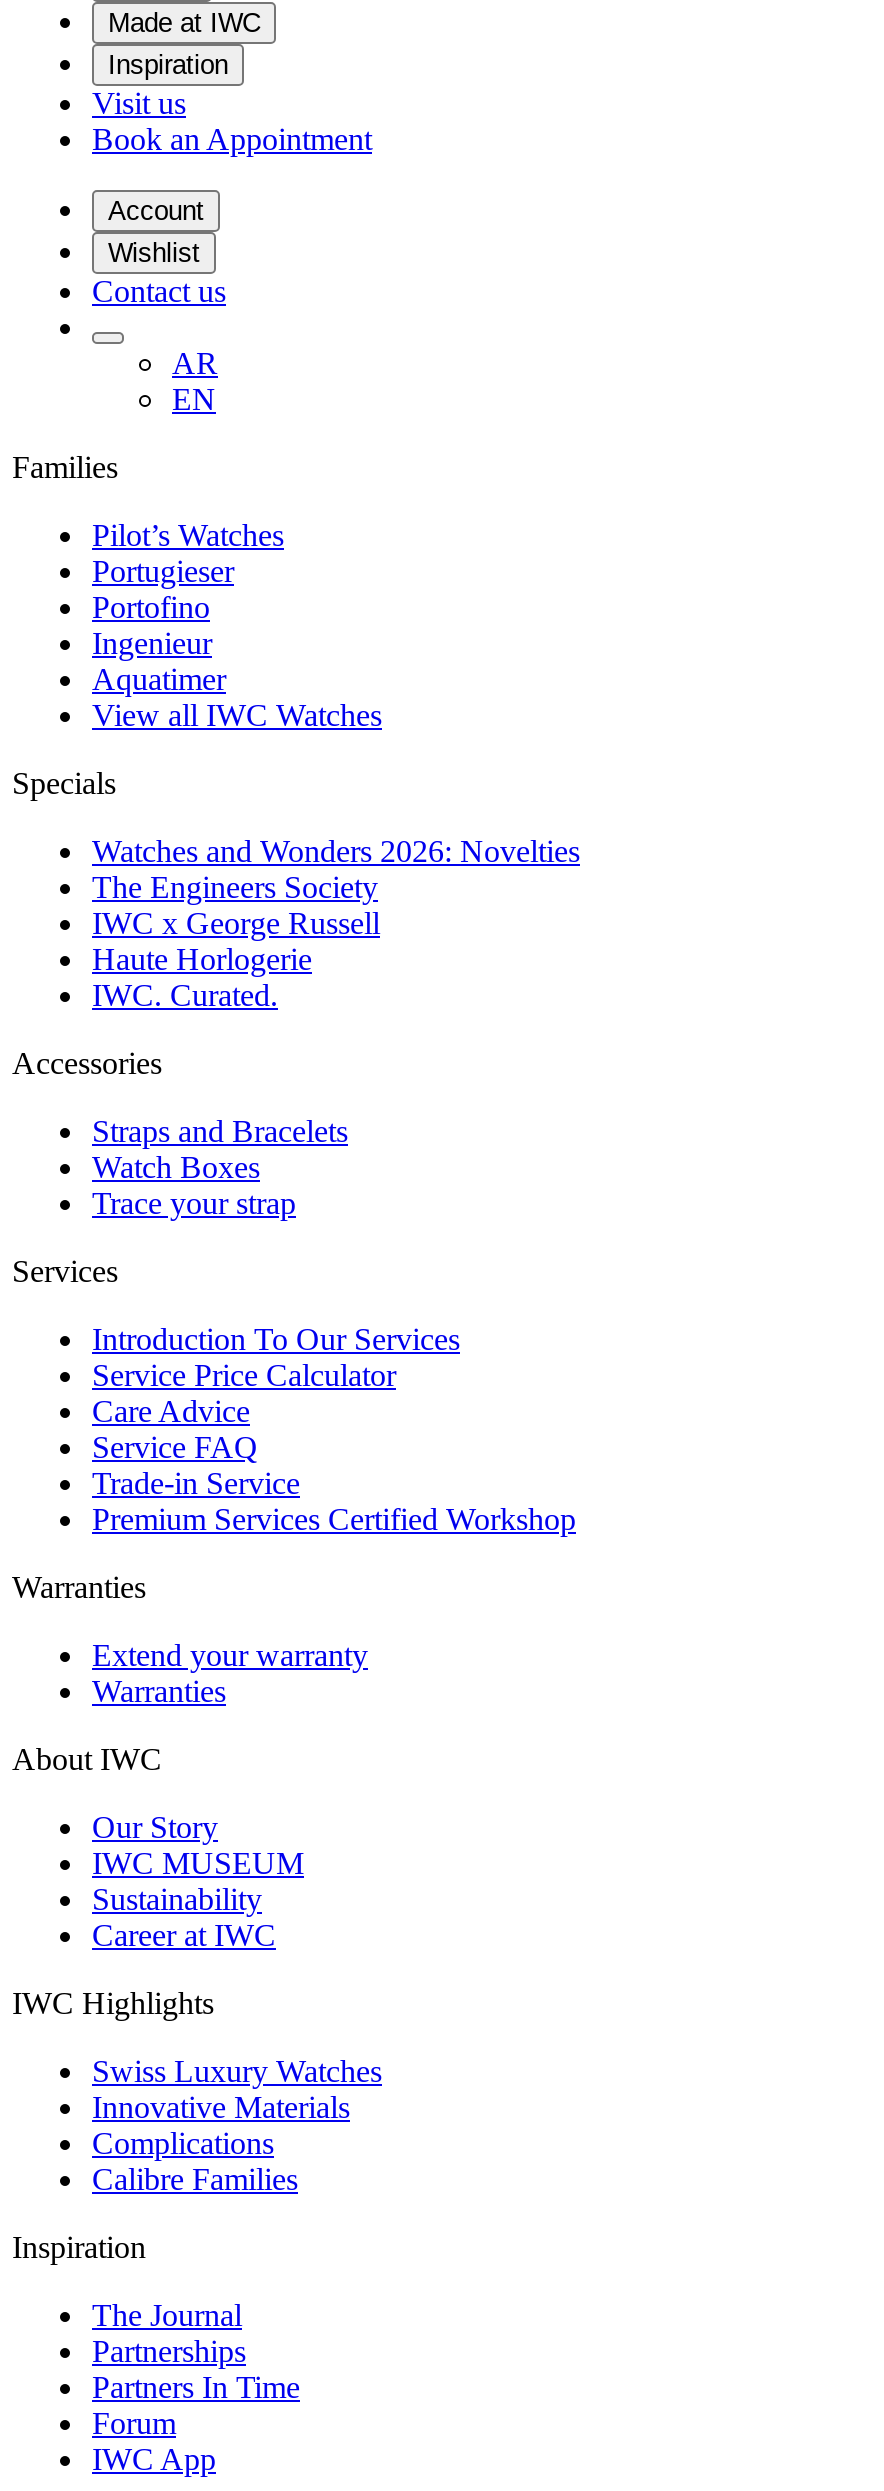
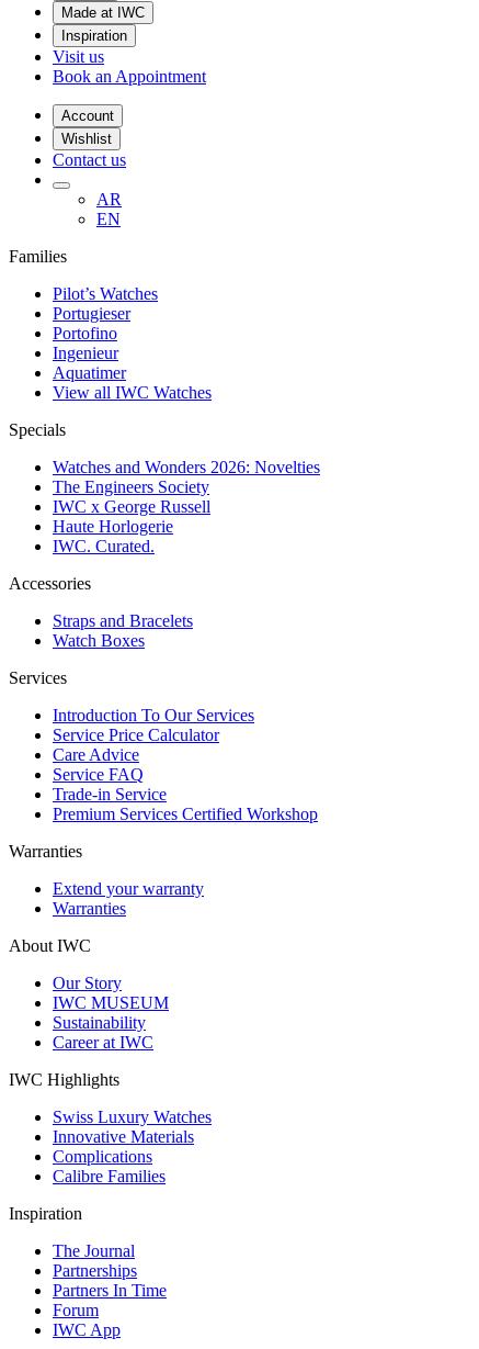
[92,1187,296,1221] Trace your strap -> none

